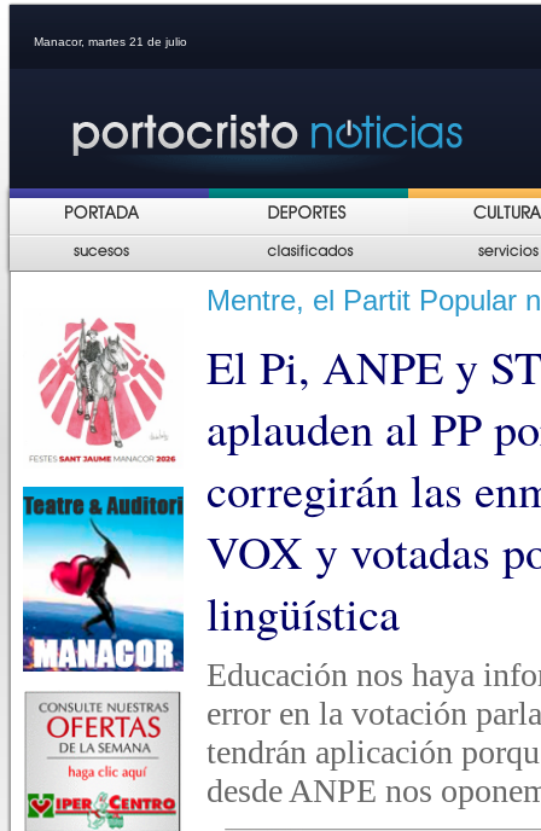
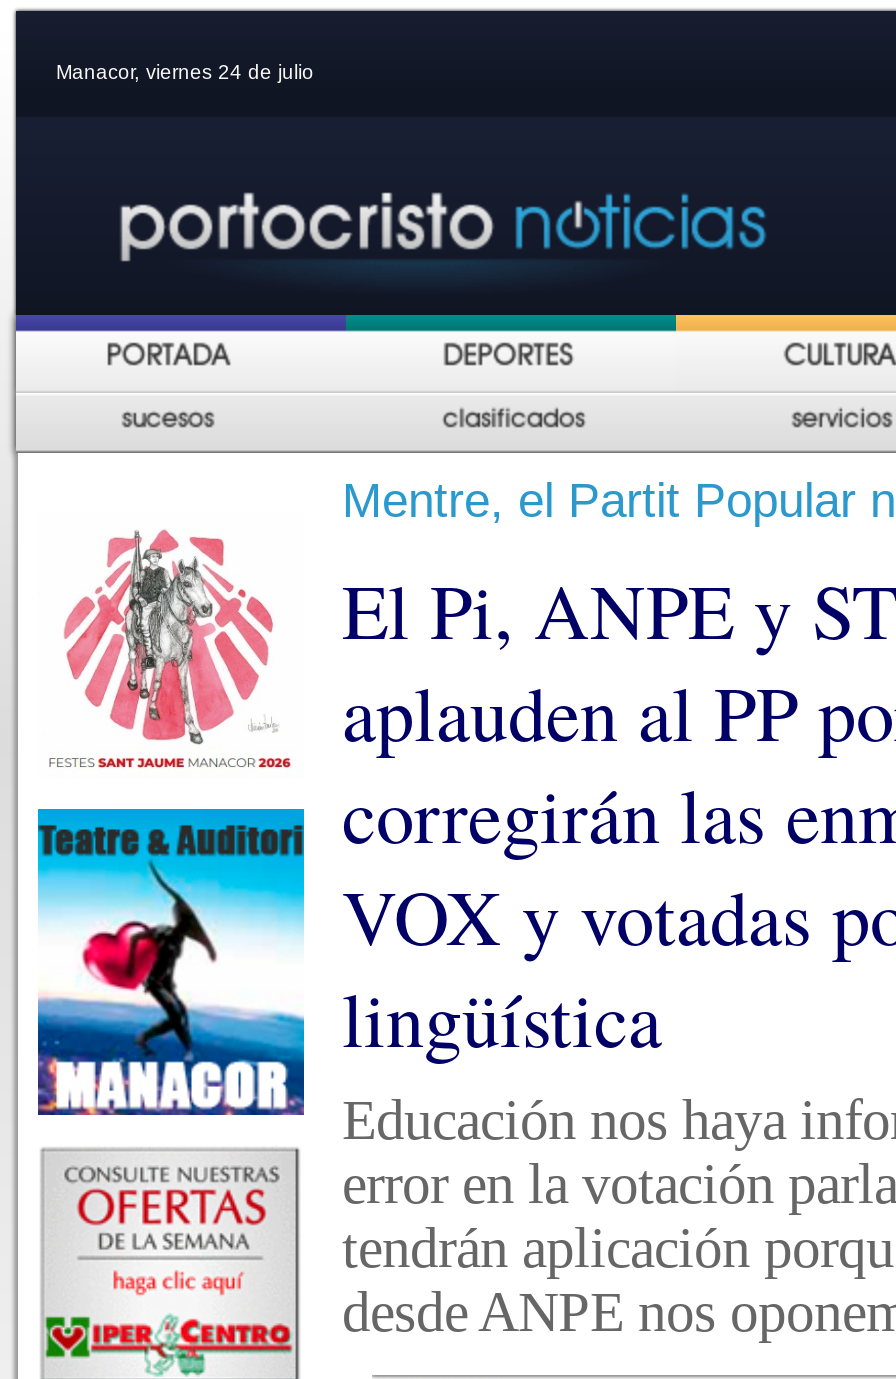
[34,35,187,48] Manacor, martes 21 de julio -> [56,61,314,83] Manacor, viernes 24 de julio

